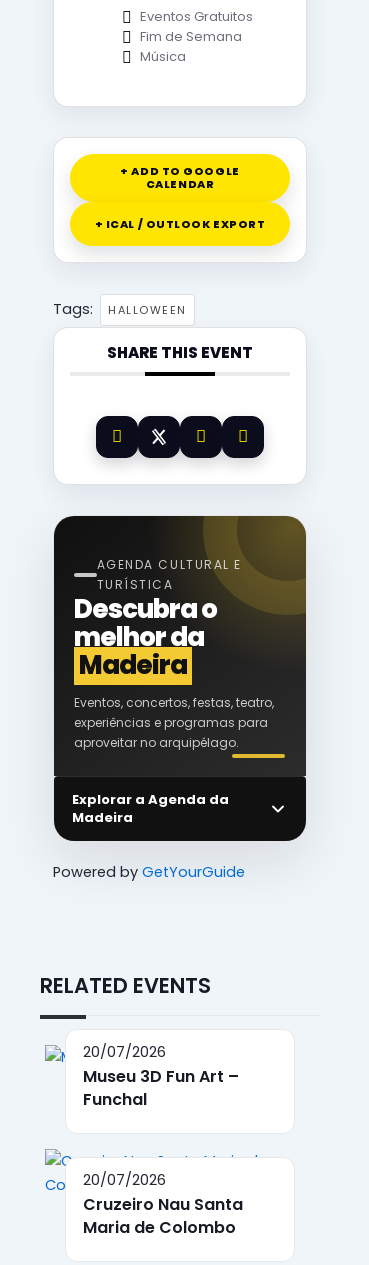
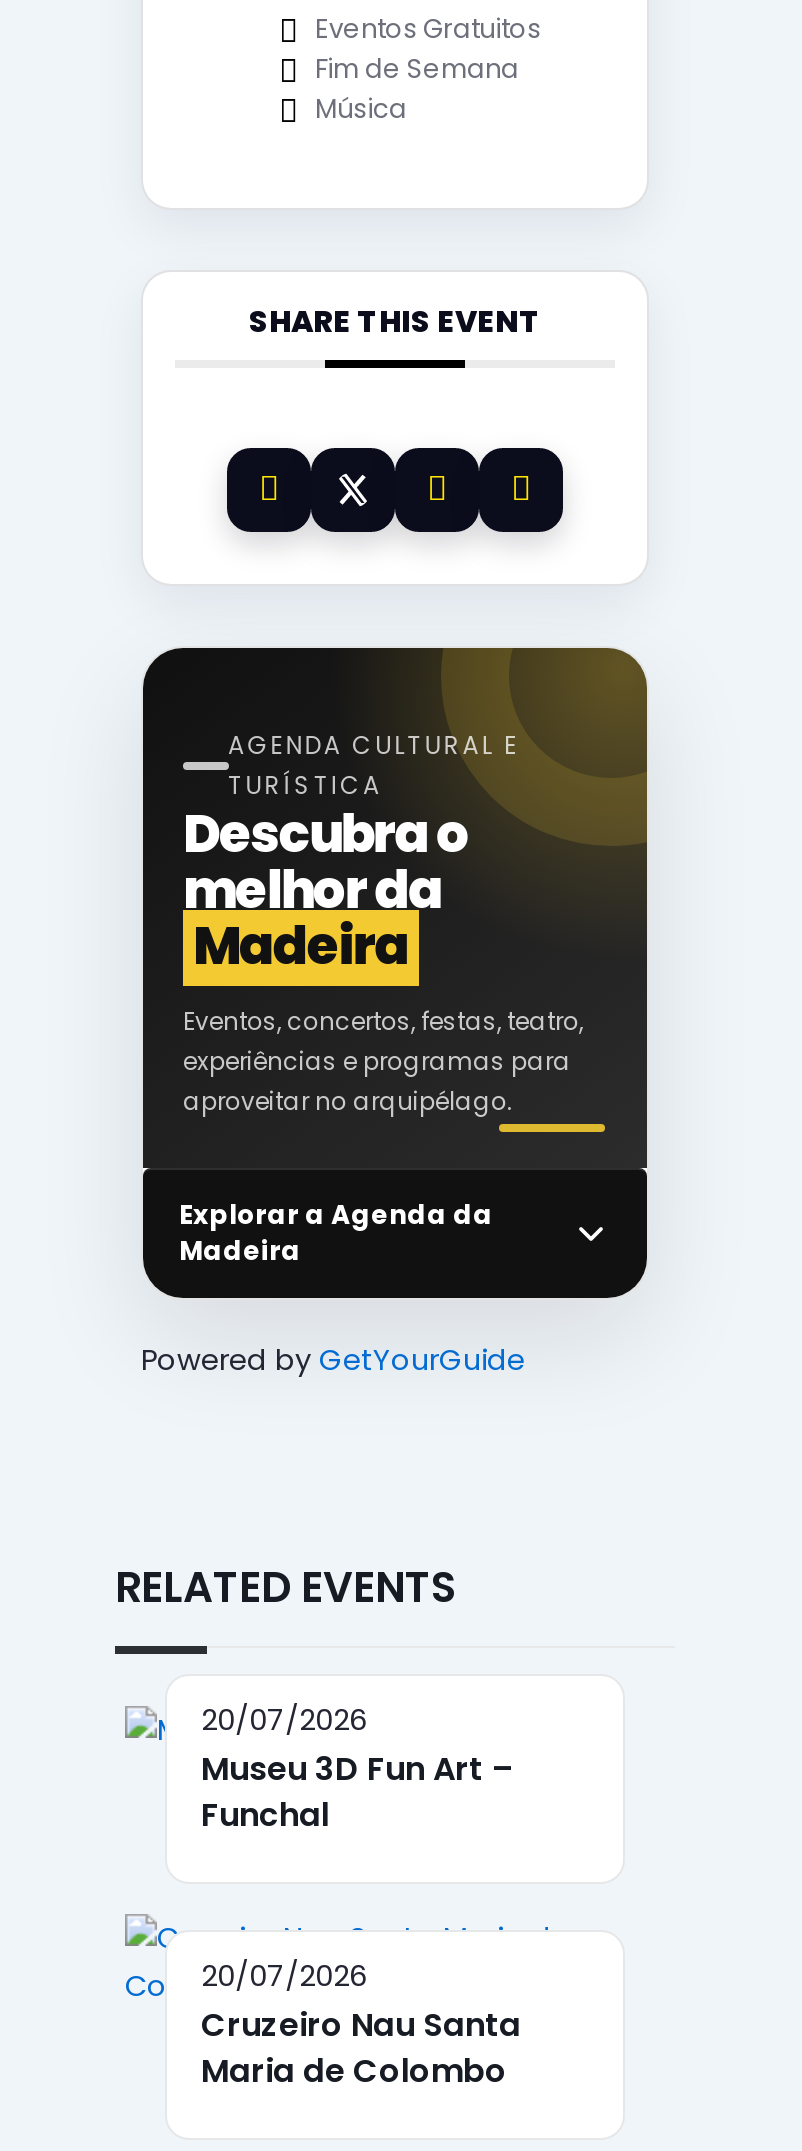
[69,153,291,253] [image] | + ADD TO GOOGLE | CALENDAR | + ICAL / OUTLOOK EXPORT -> none
[53,299,186,319] Tags: | HALLOWEEN -> none

